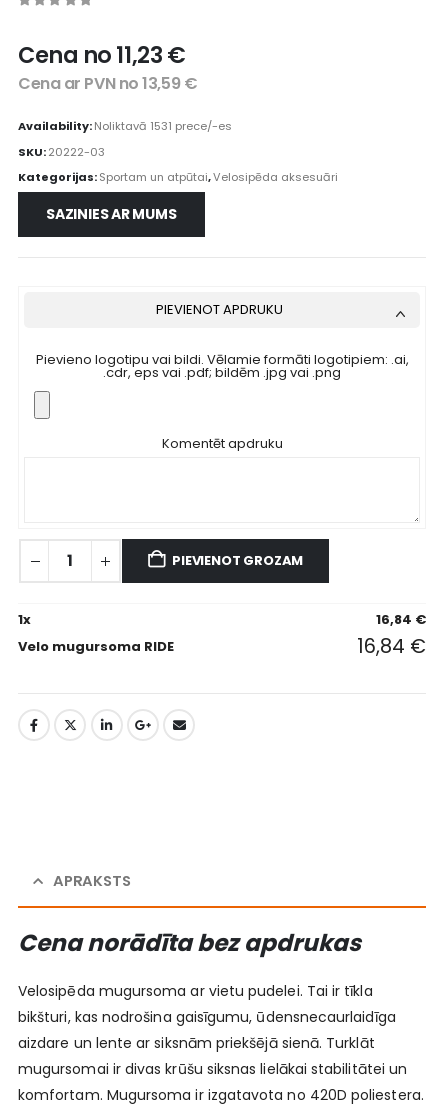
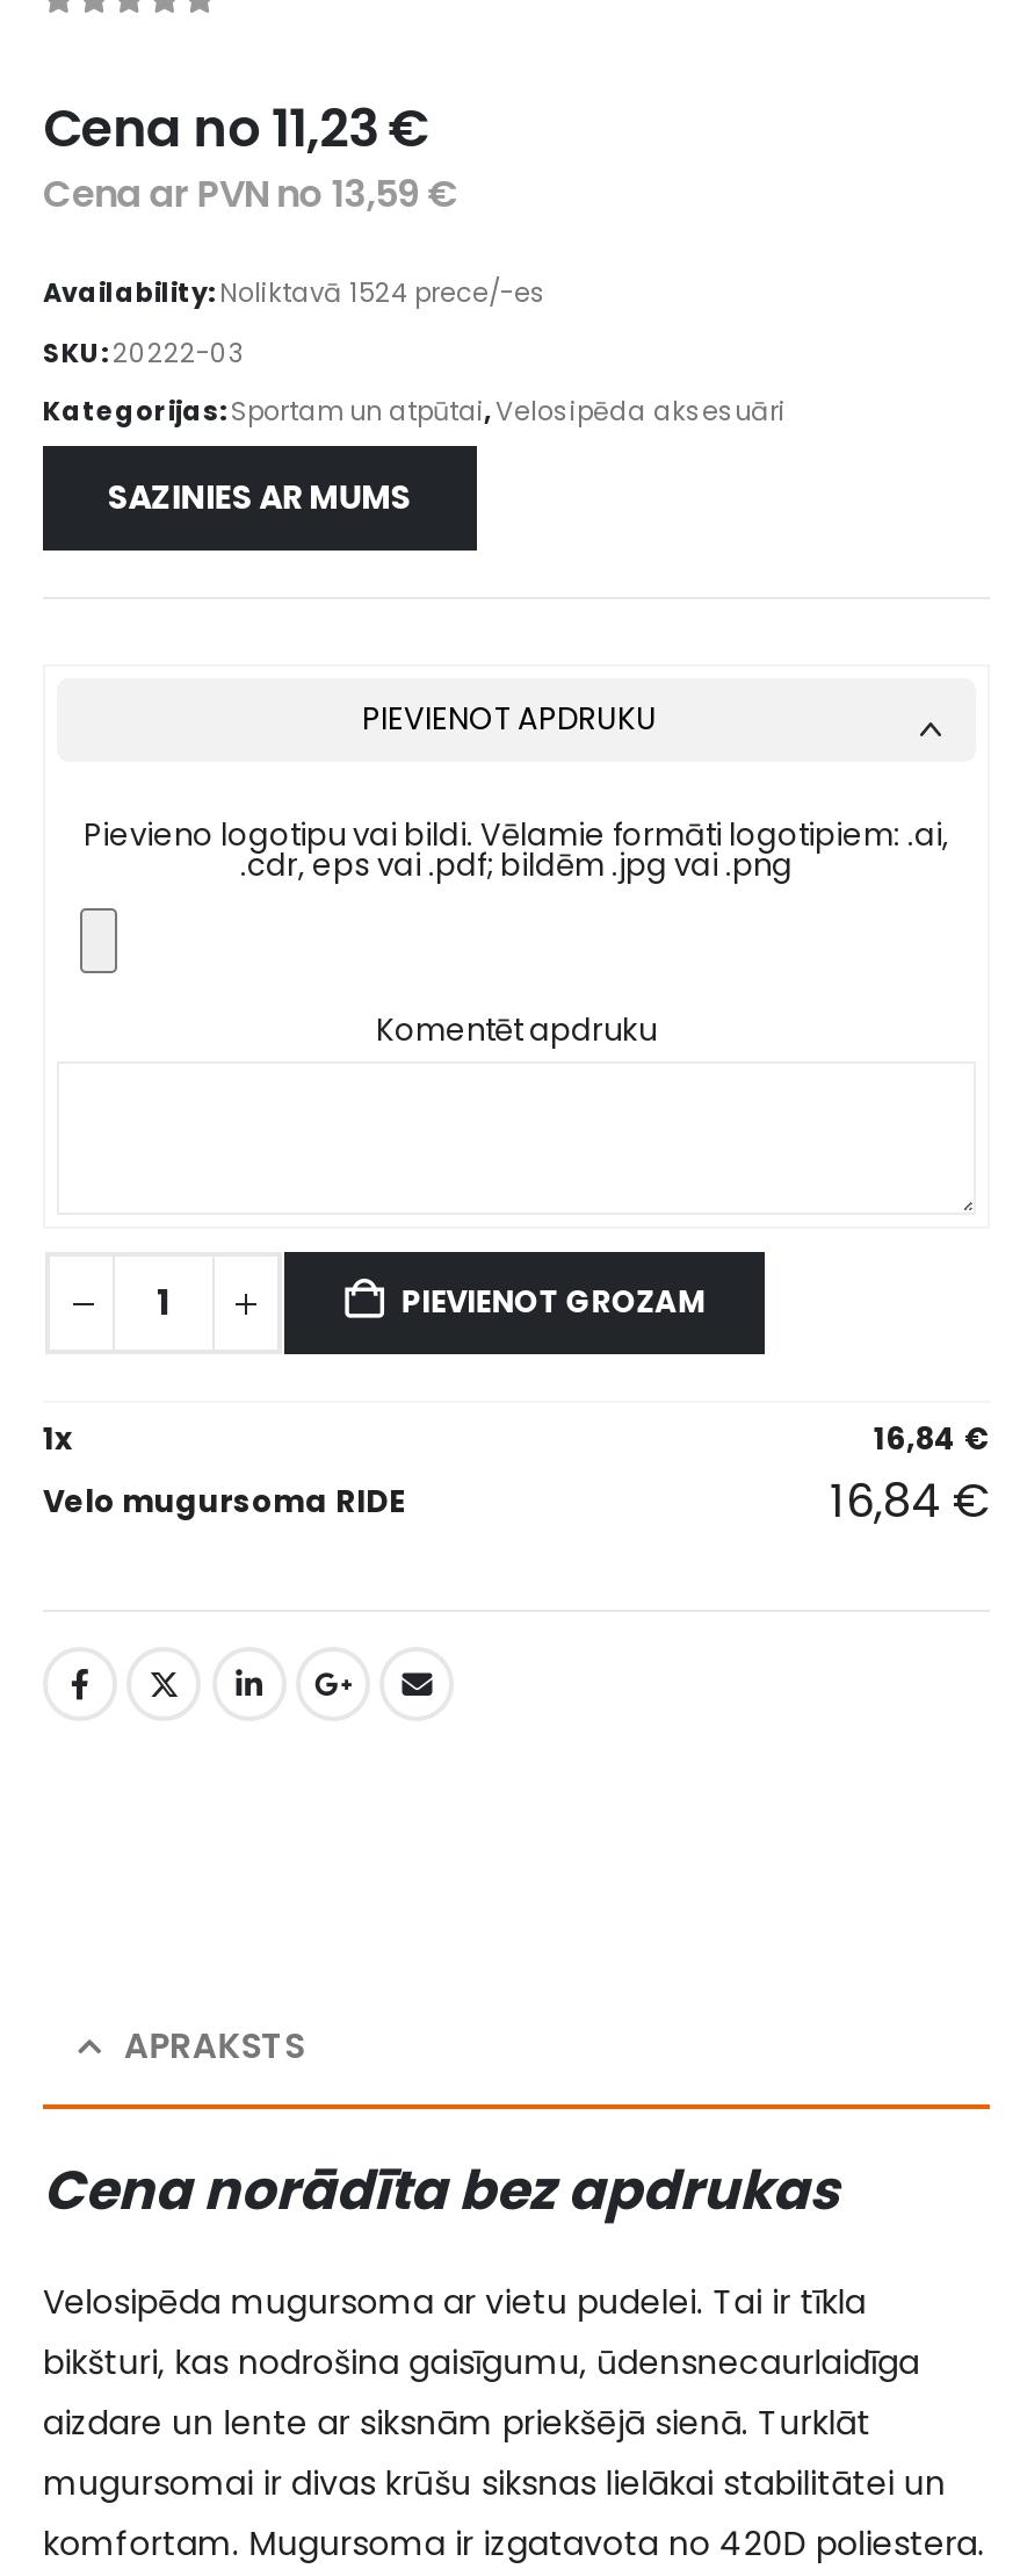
[18,118,232,134] Availability: Noliktavā 1531 prece/-es -> [43,274,547,311] Availability: Noliktavā 1524 prece/-es

